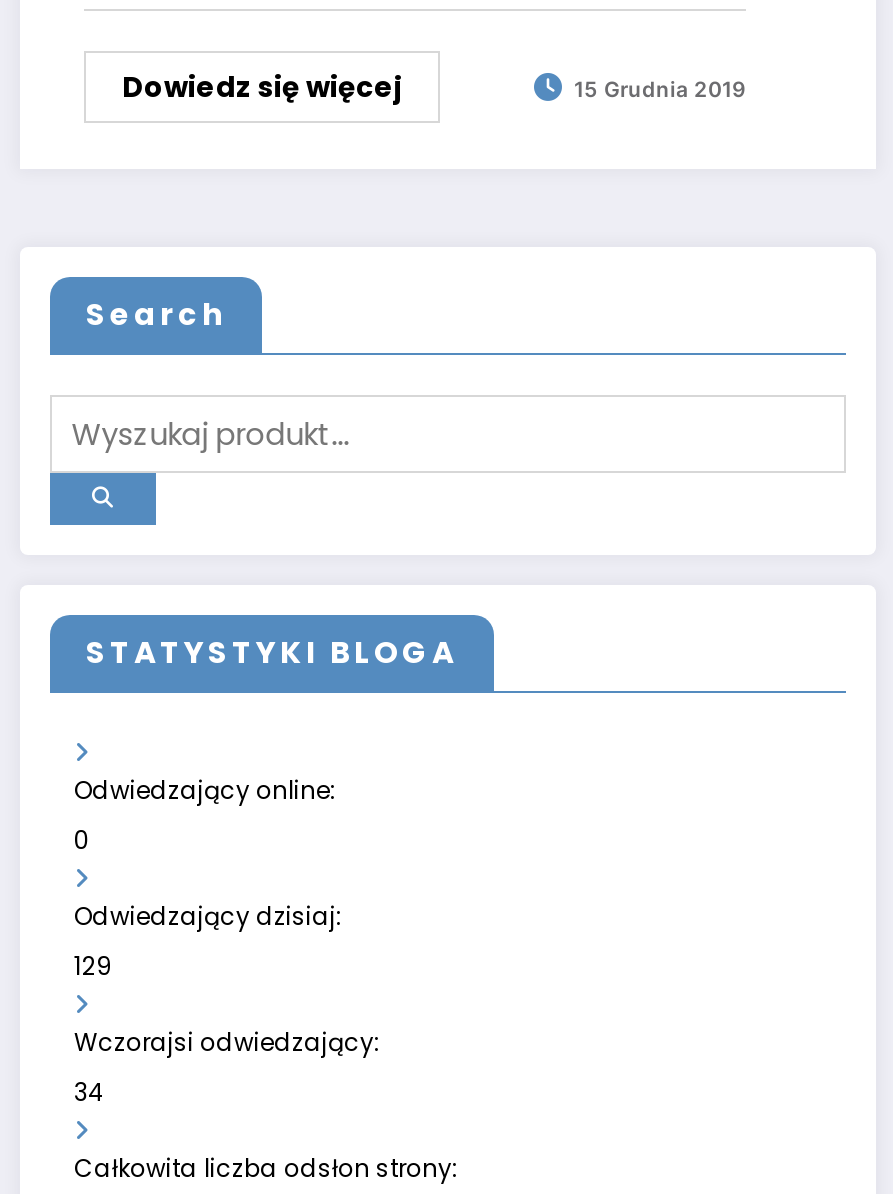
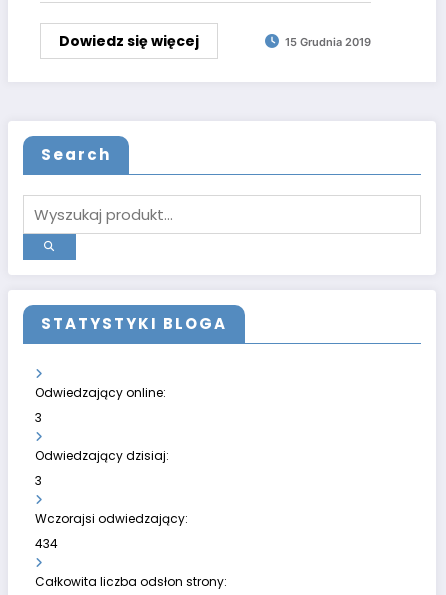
[74,823,90,857] 0 -> [35,409,42,426] 3
[74,949,112,983] 129 -> [35,472,42,489] 3
[74,1075,104,1109] 34 -> [35,535,58,552] 434

